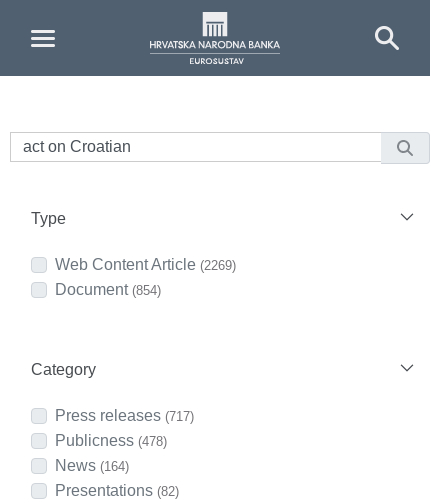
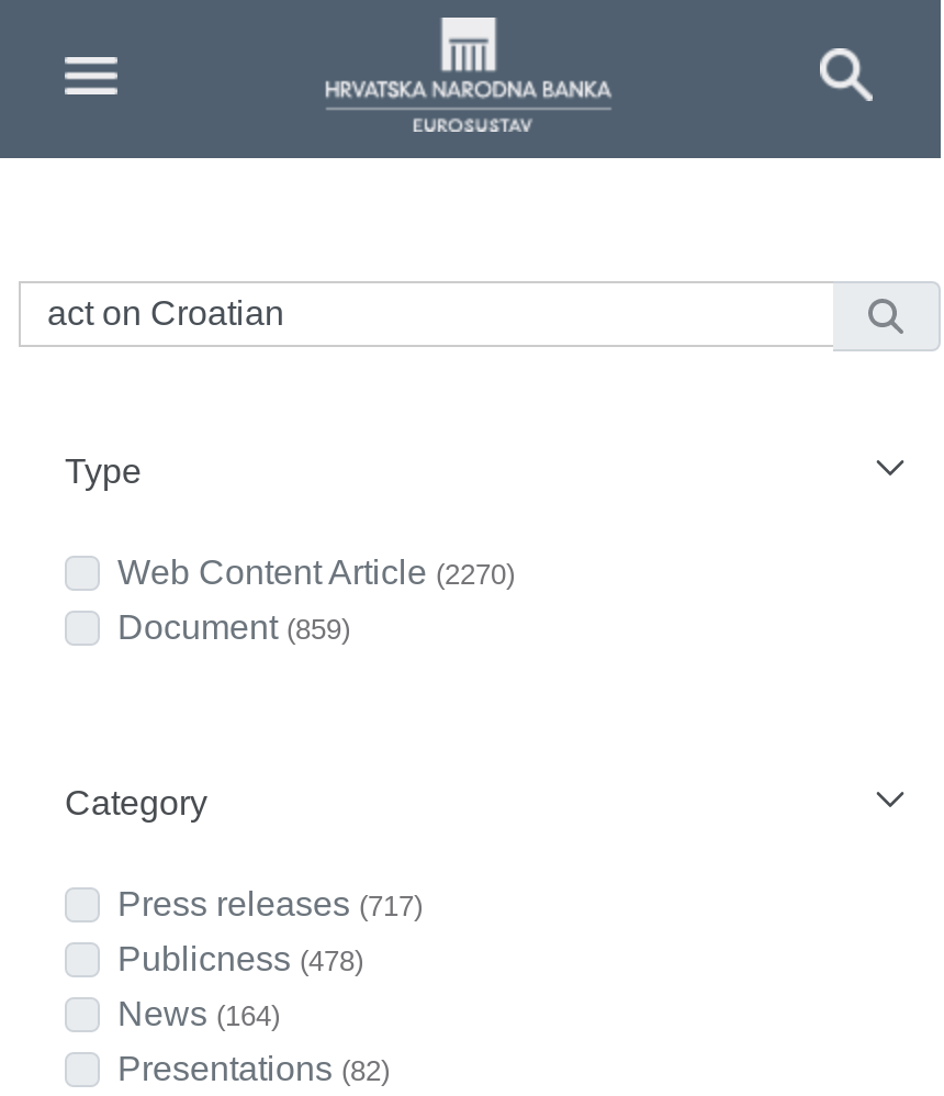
[55,256,236,273] Web Content Article (2269) -> [117,553,515,591] Web Content Article (2270)
[55,281,161,298] Document (854) -> [117,608,350,646] Document (859)

